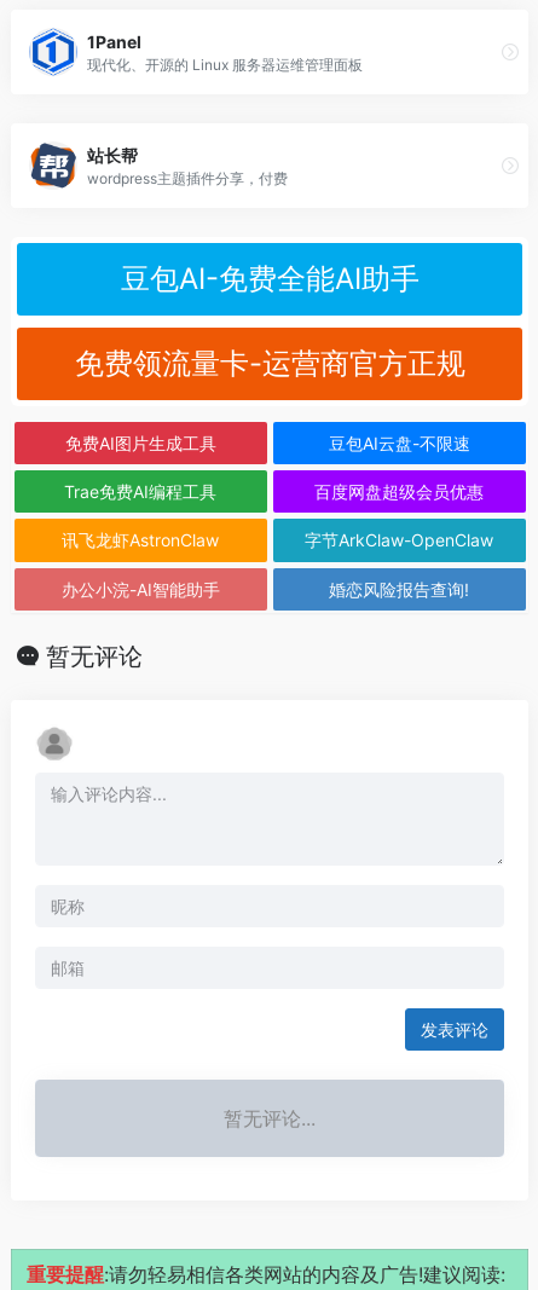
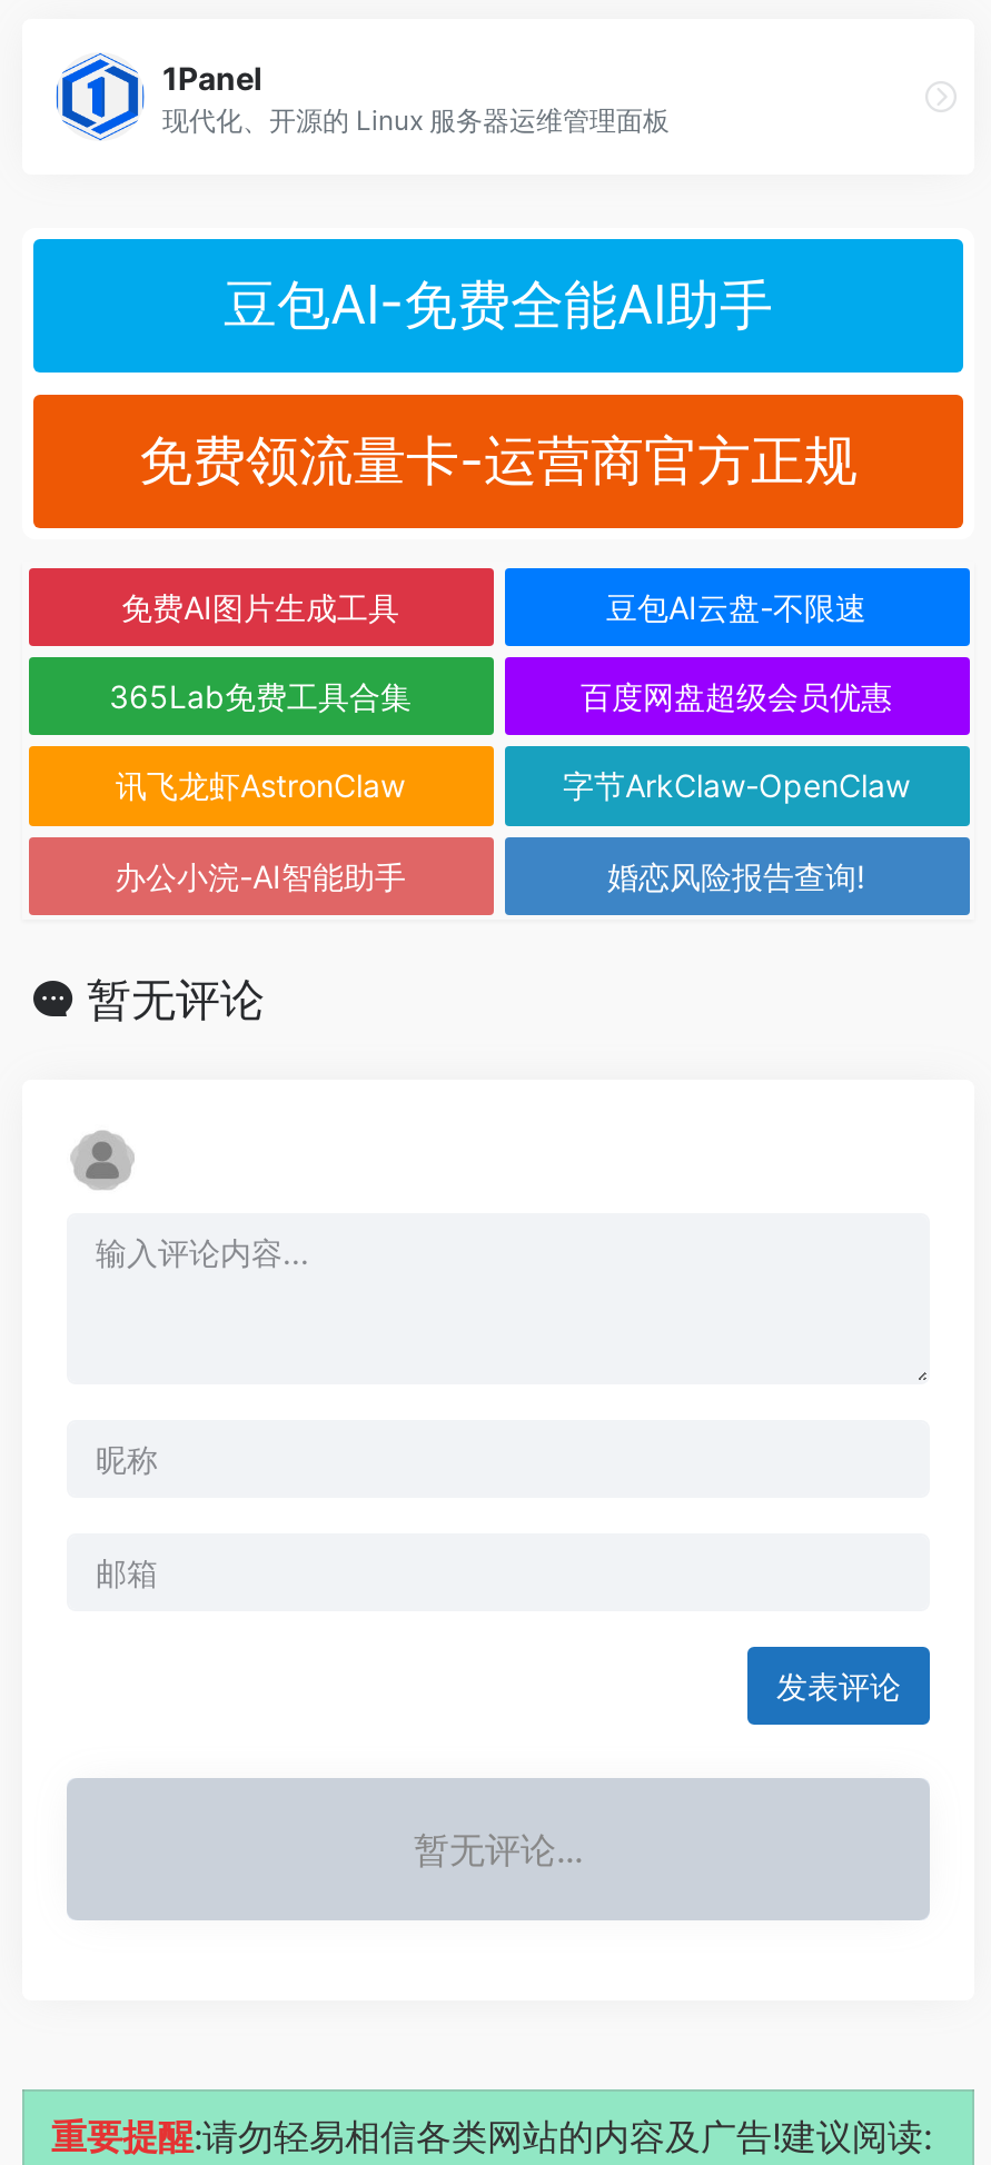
[30,143,288,189] [image] | 站长帮 | wordpress主题插件分享，付费 -> none
[64,481,216,502] Trae免费AI编程工具 -> [109,677,412,715] 365Lab免费工具合集

